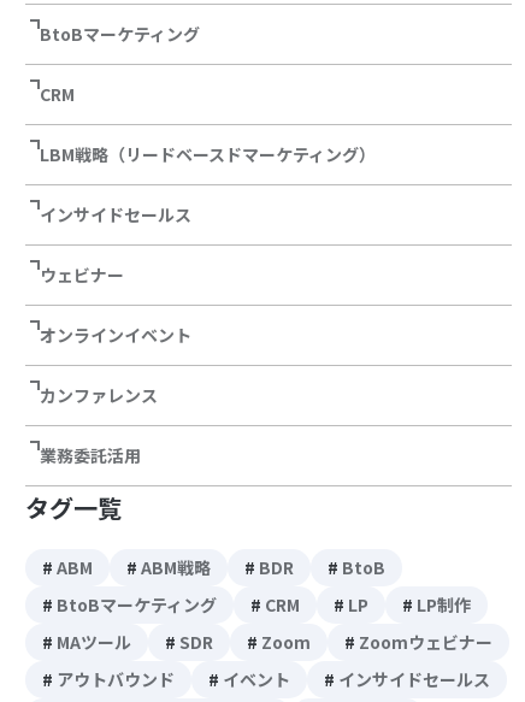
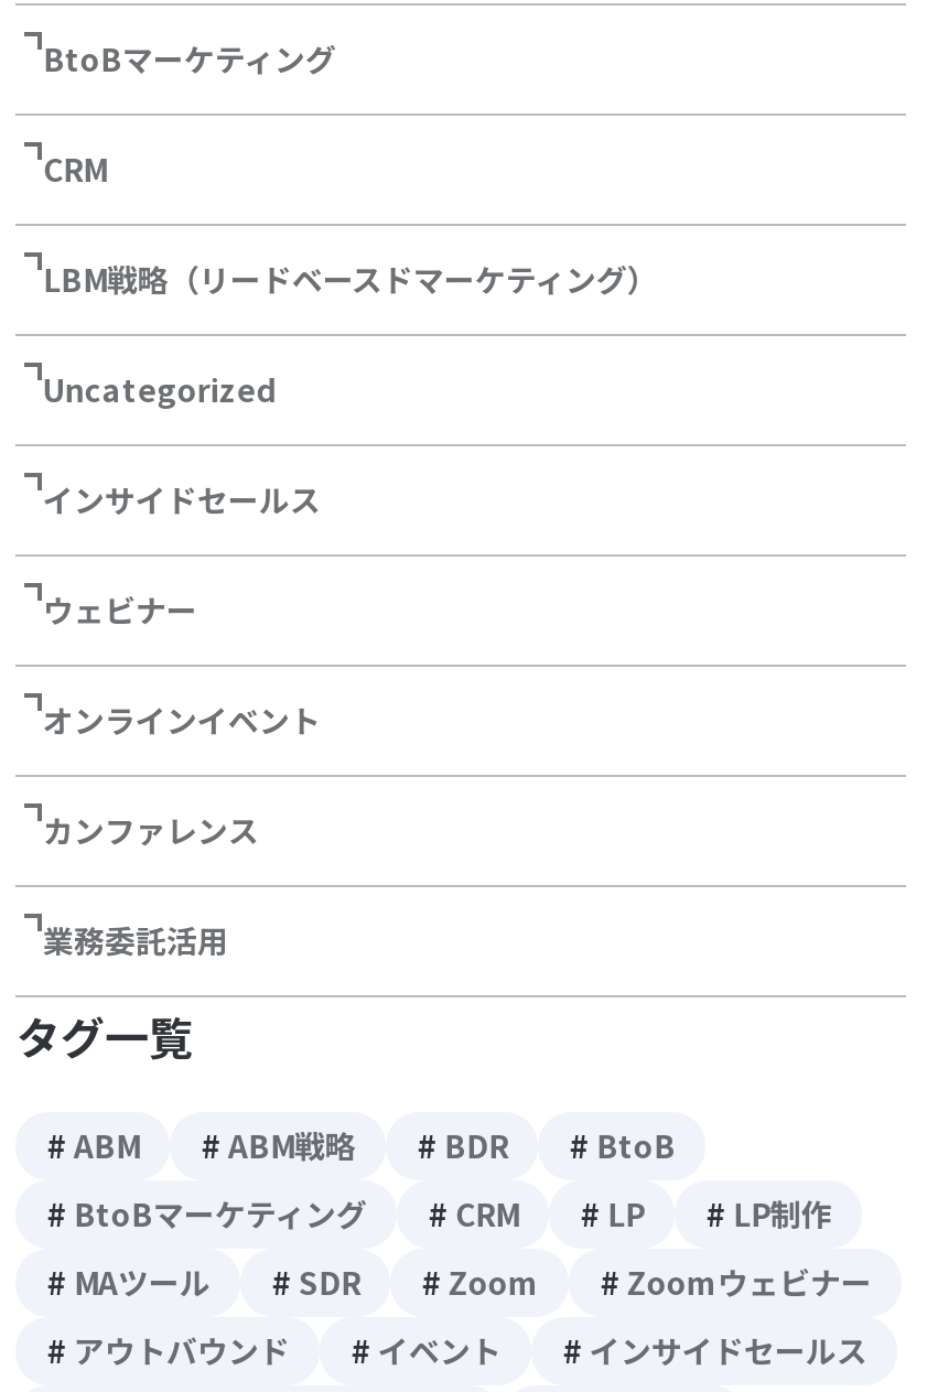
none -> [43,368,276,412] Uncategorized

